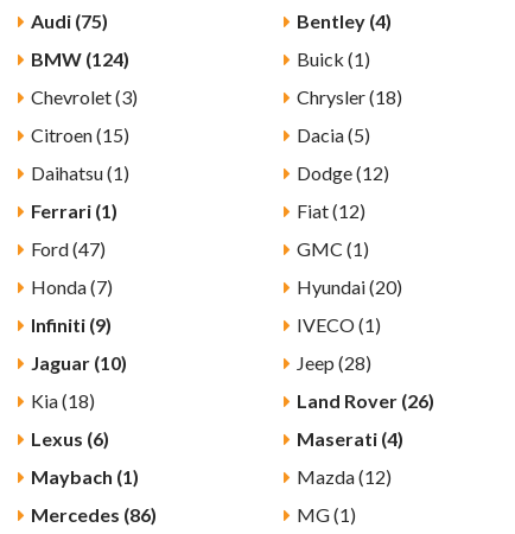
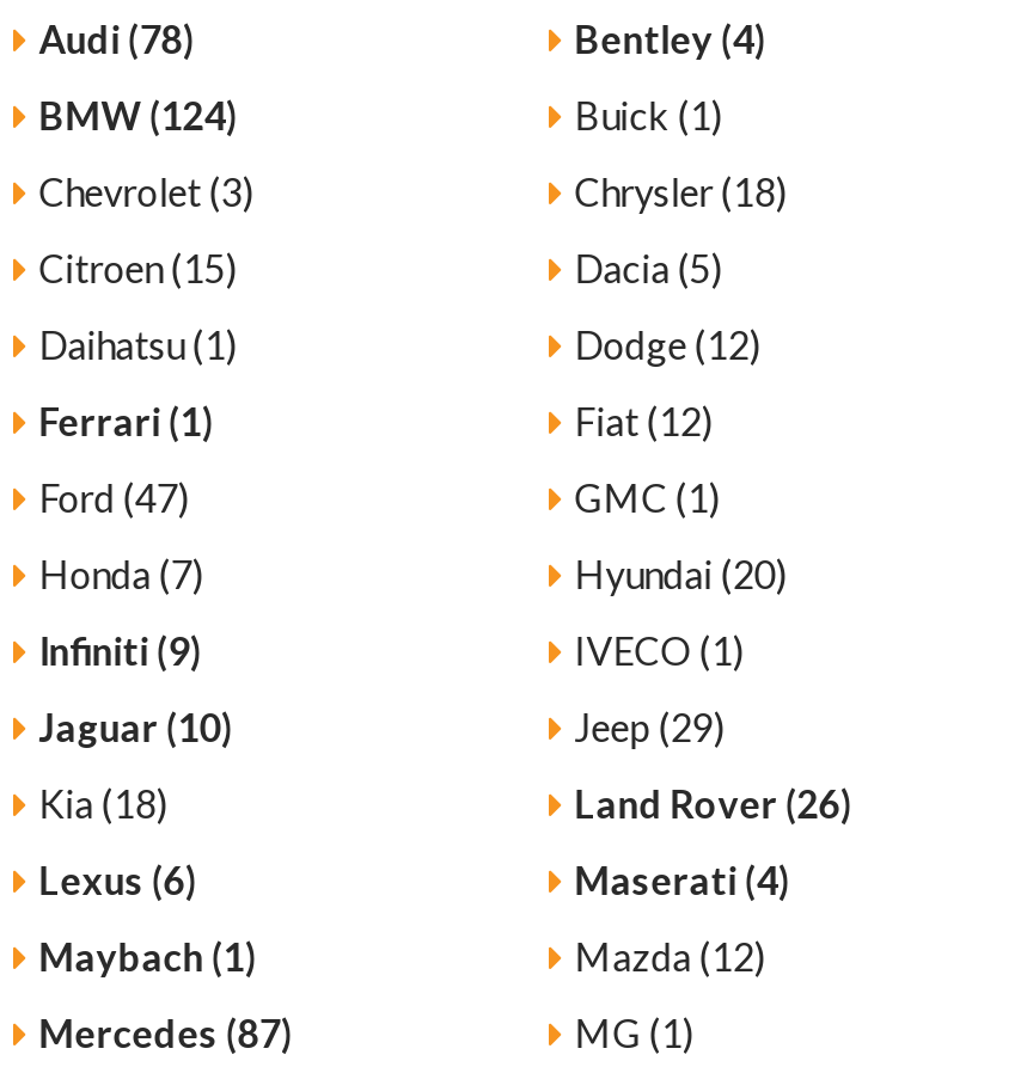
[31,9,108,32] Audi (75) -> [39,15,194,60] Audi (78)
[296,351,371,373] Jeep (28) -> [575,703,725,748] Jeep (29)
[31,503,156,525] Mercedes (86) -> [39,1009,292,1054] Mercedes (87)

